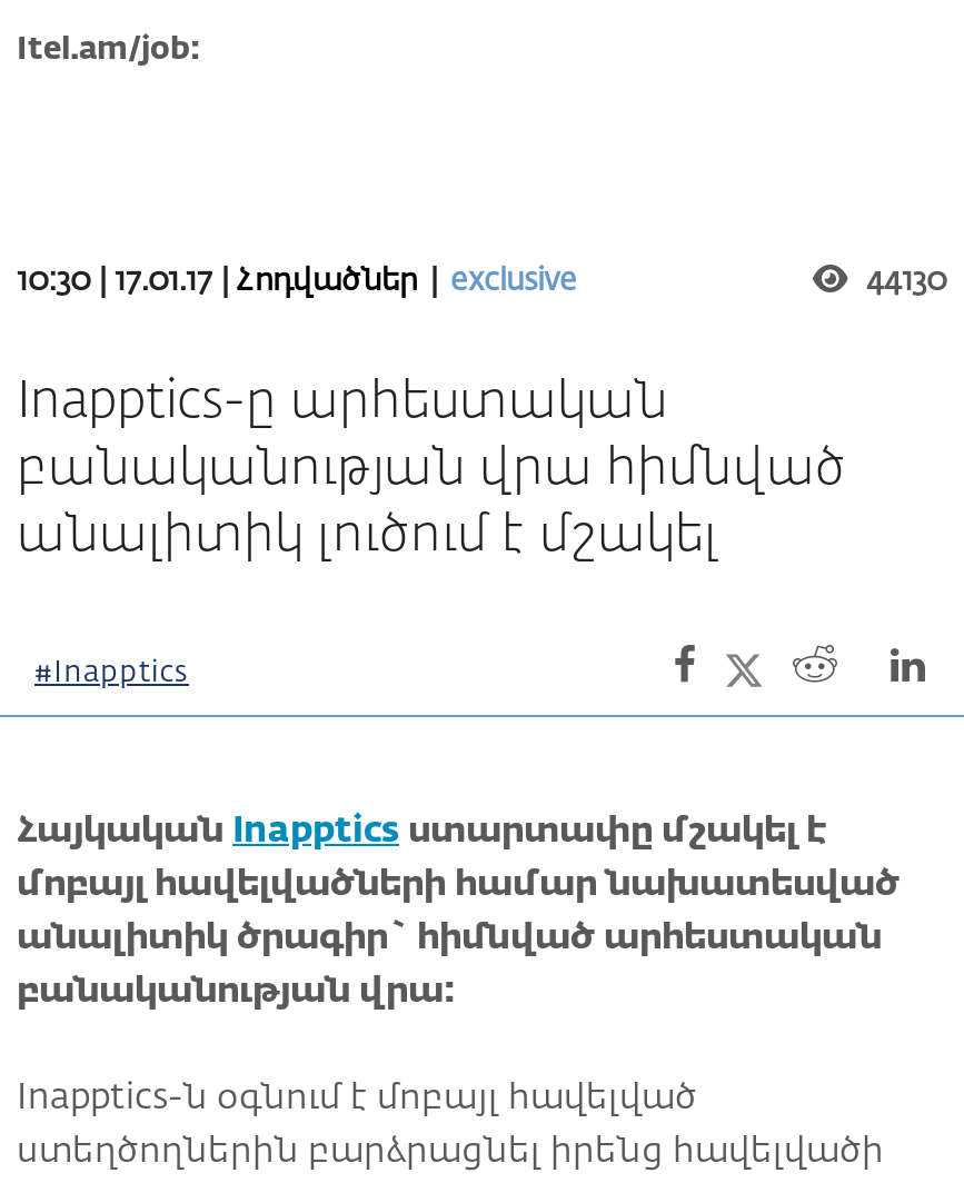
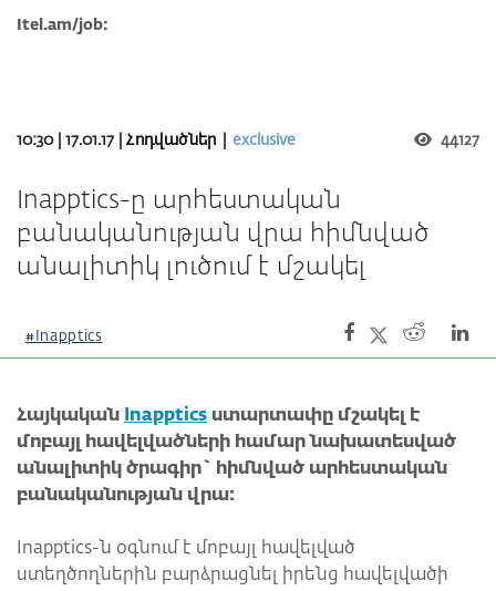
[857,266,946,297] 44130 -> [436,133,479,149] 44127

